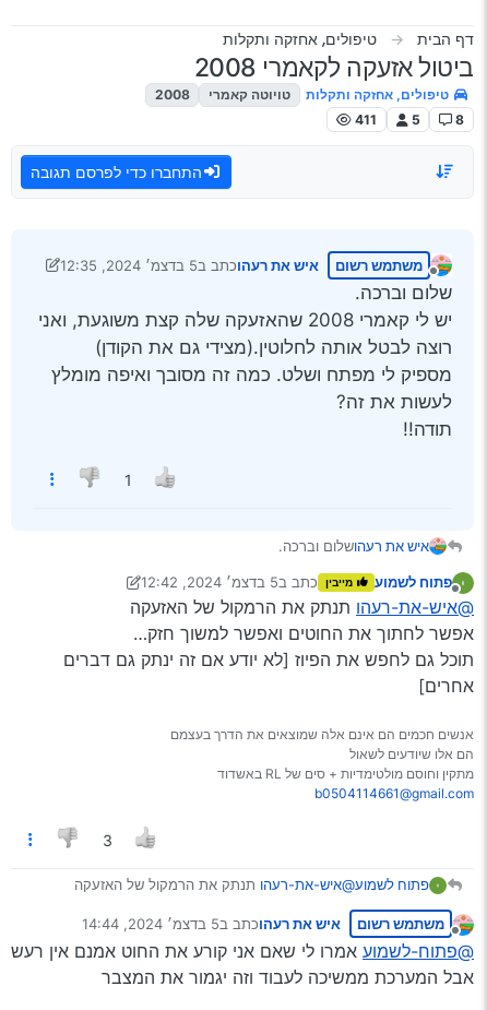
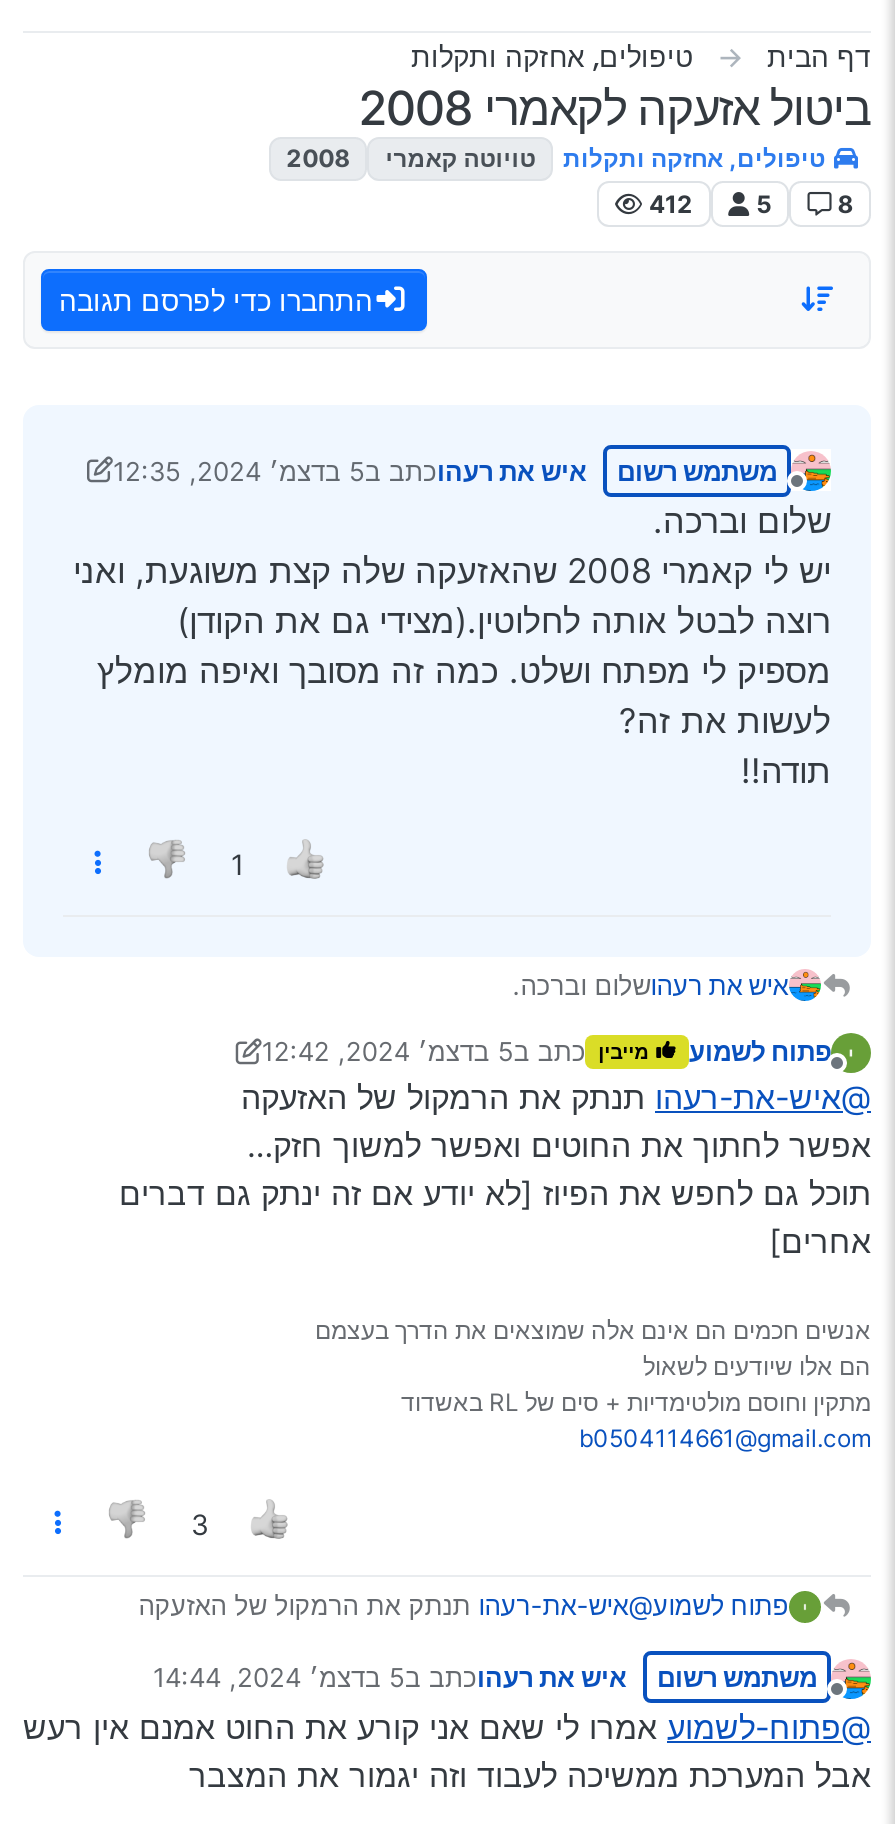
[355,111,377,127] 411 -> [649,188,693,218] 412

